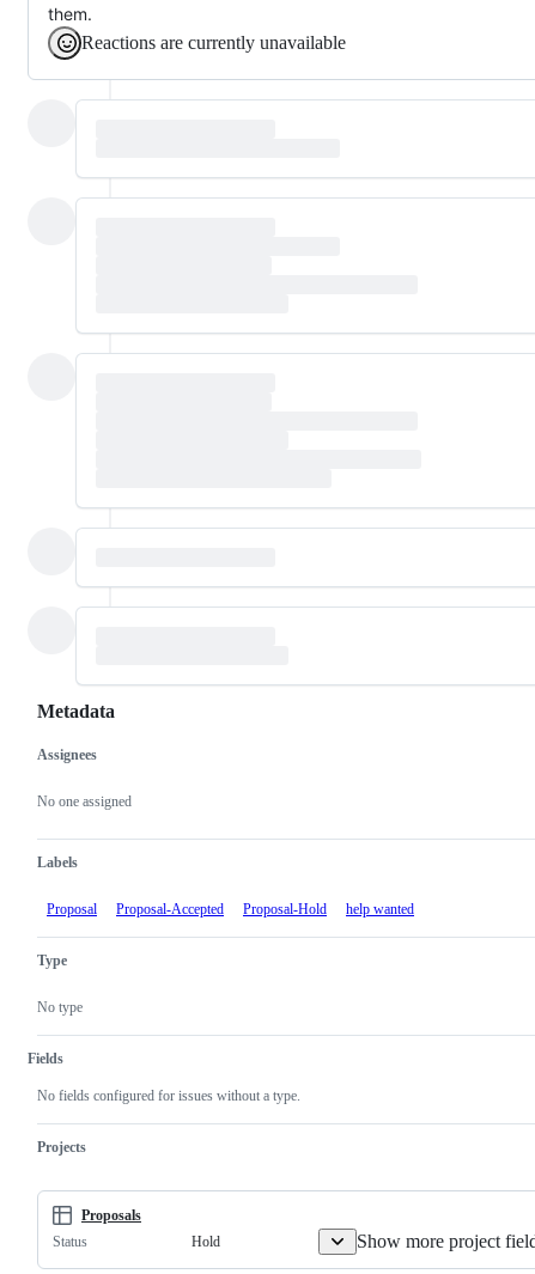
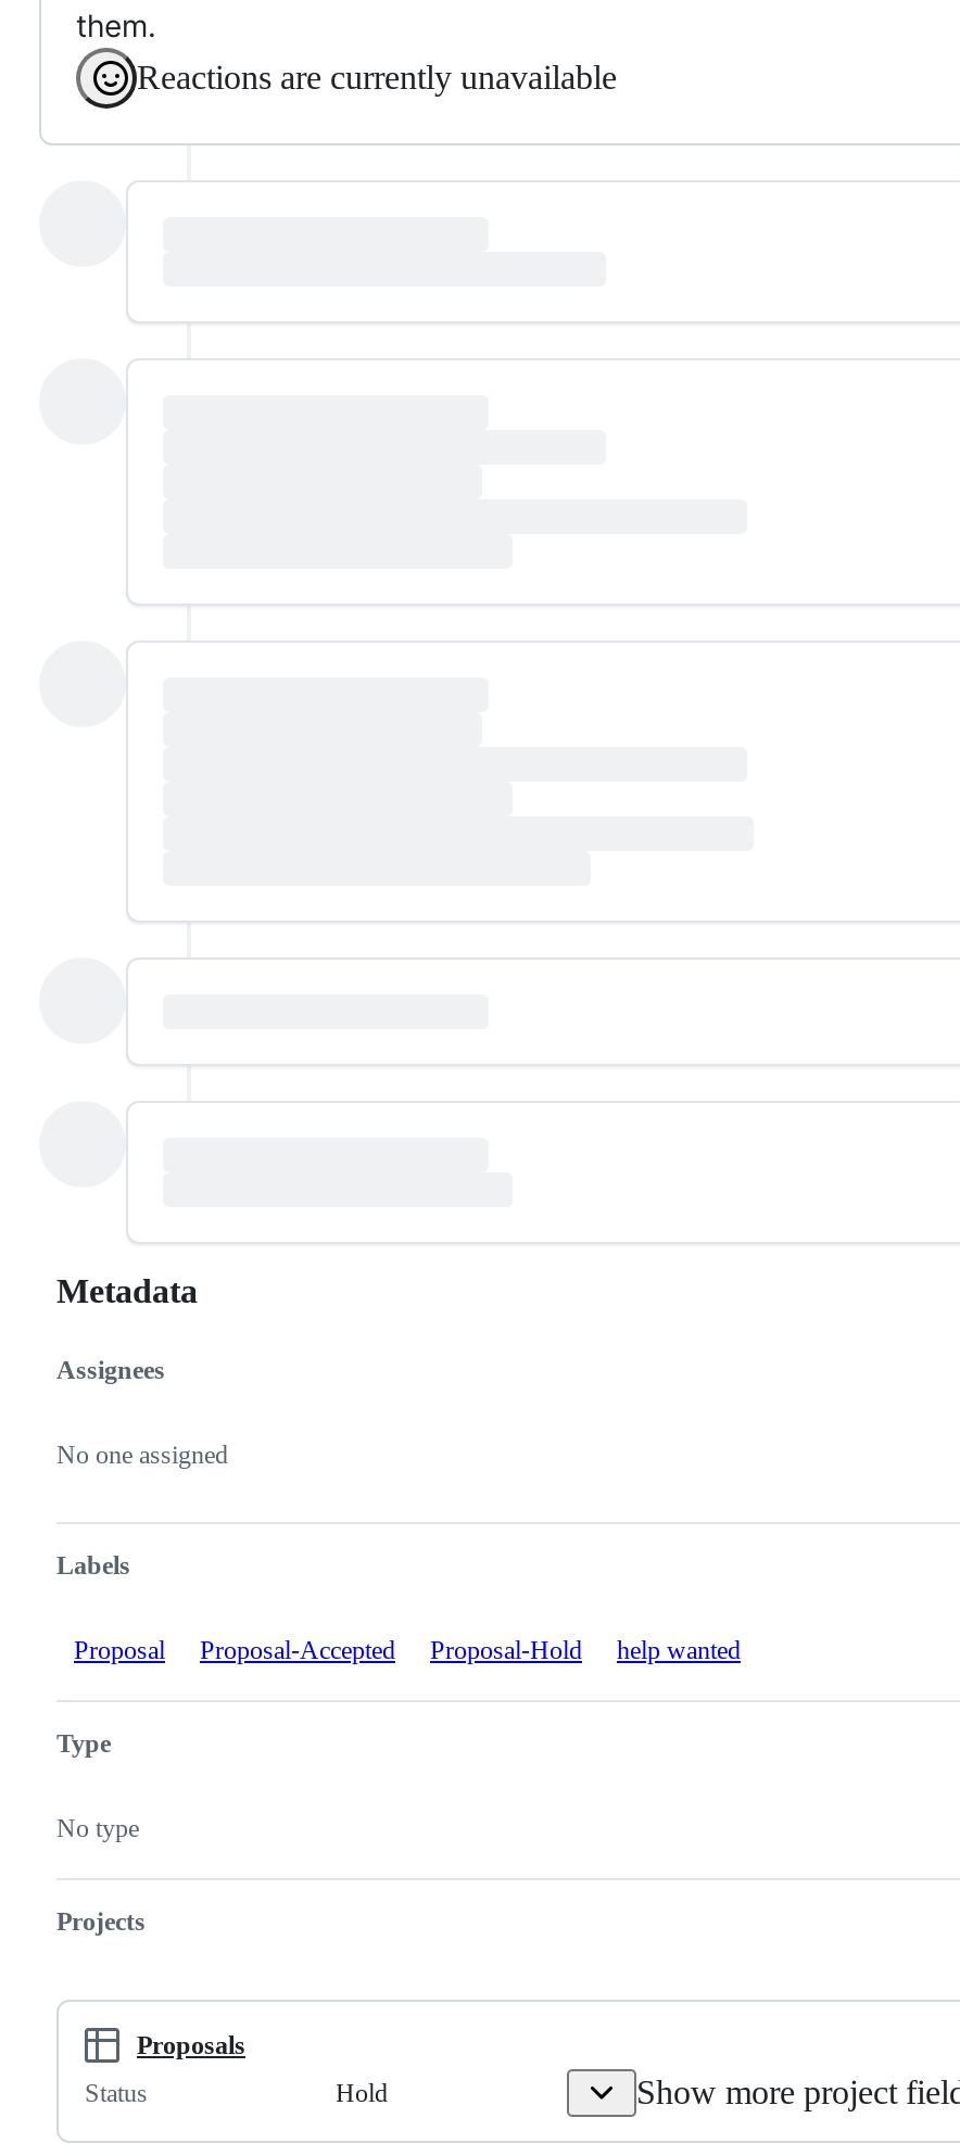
[28,1050,300,1104] Fields | No fields configured for issues without a type. -> none

